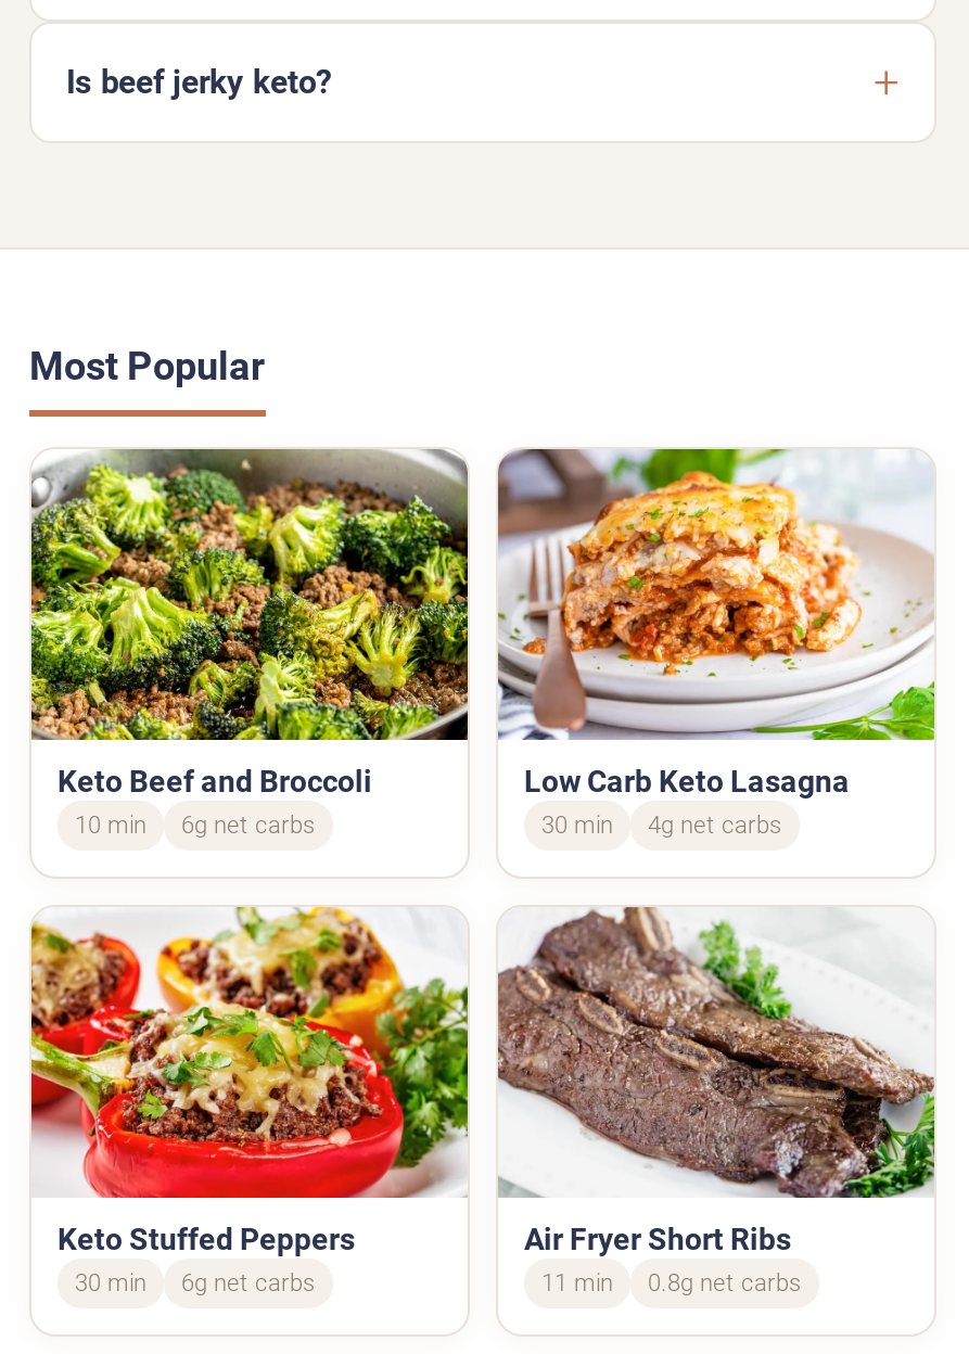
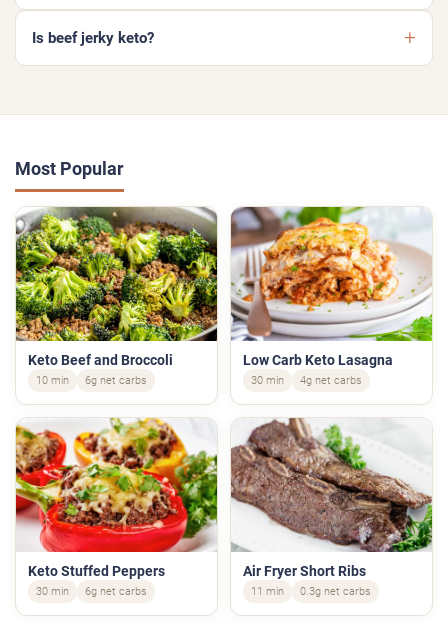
[541,1270,802,1298] 11 min 0.8g net carbs -> [251,585,371,598] 11 min 0.3g net carbs

